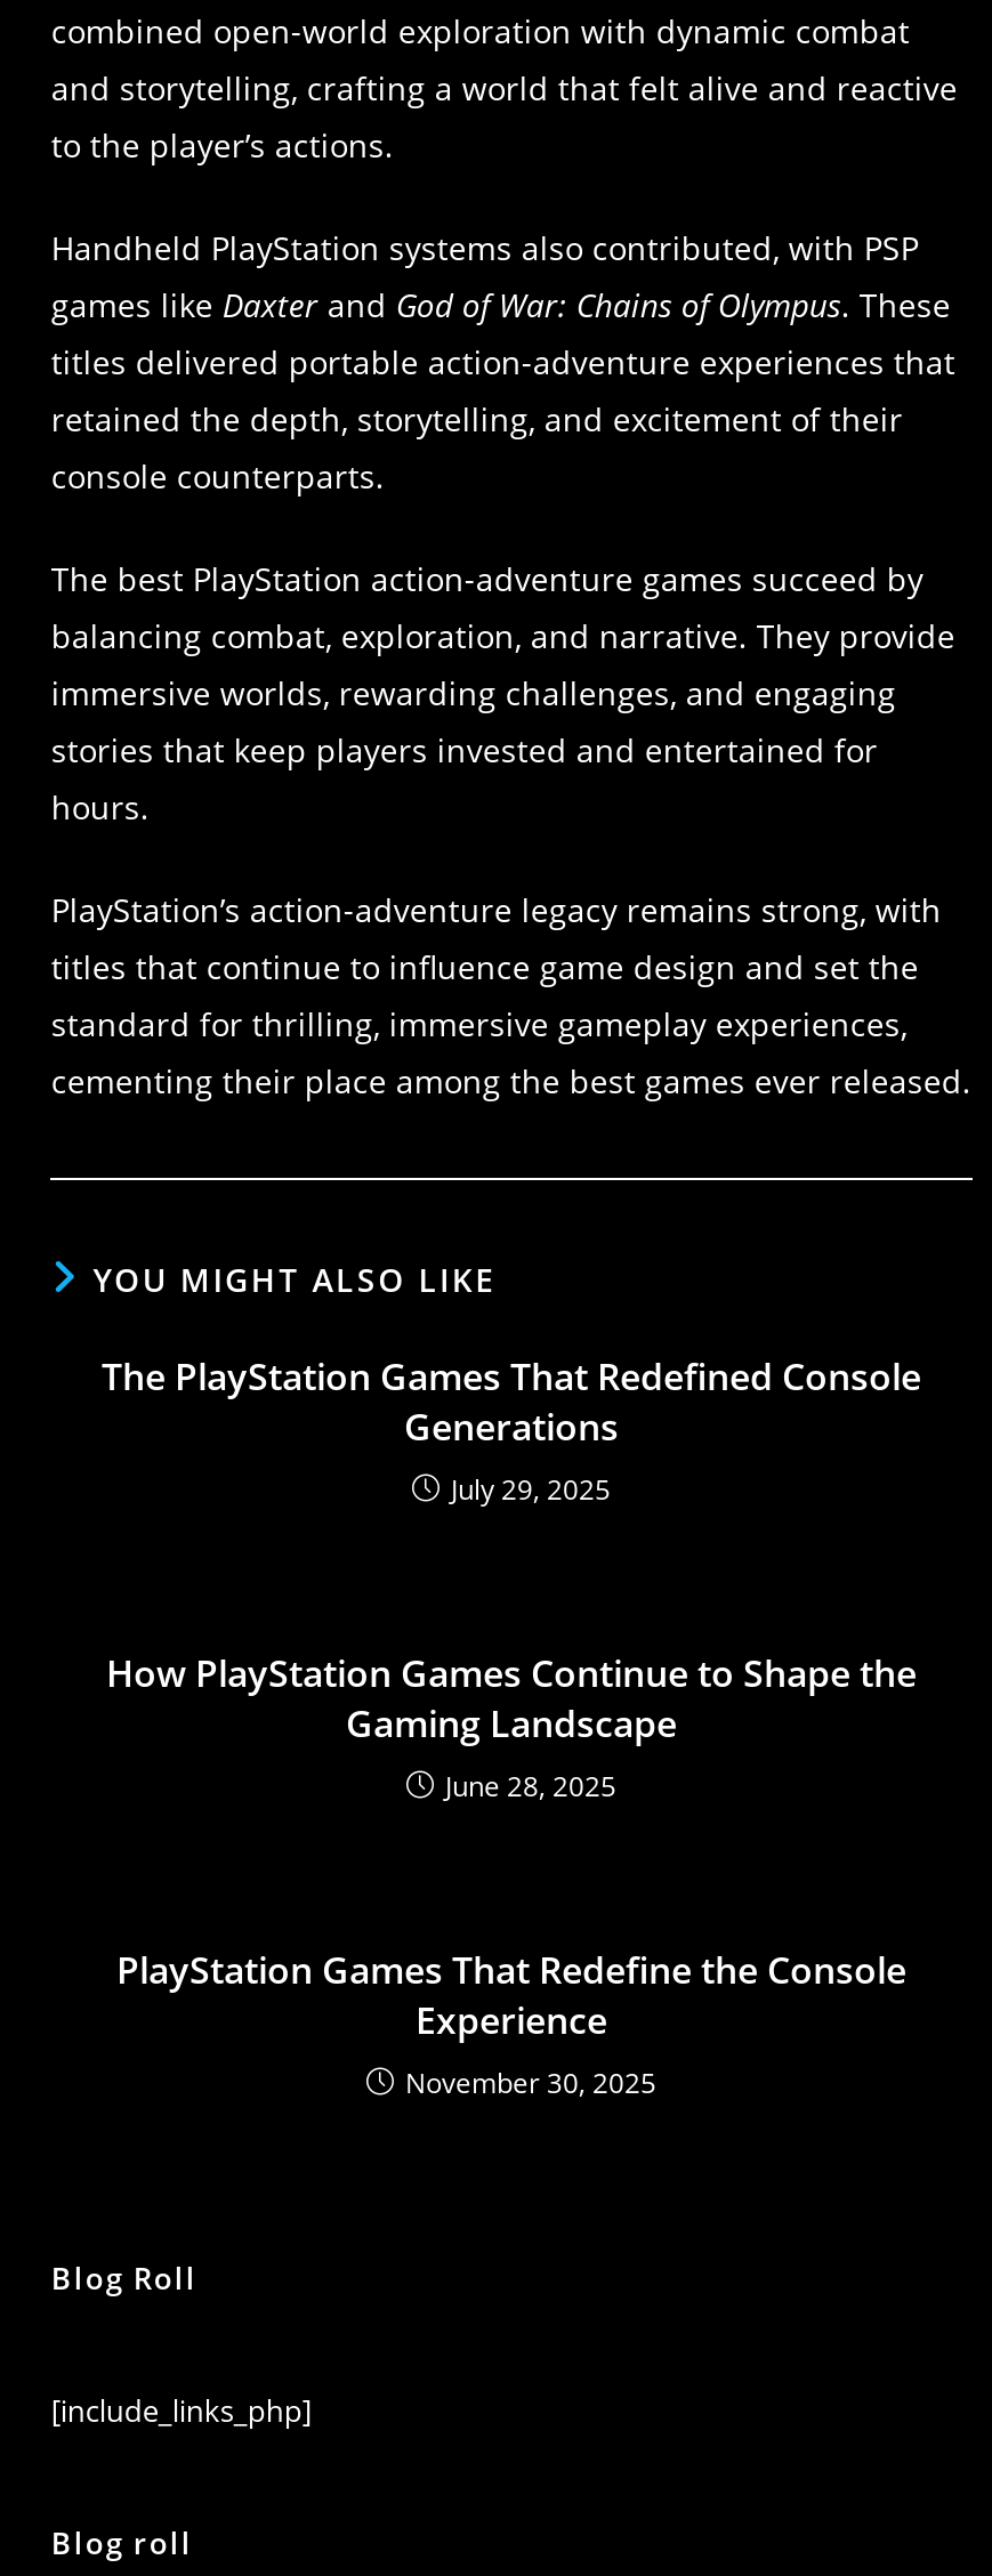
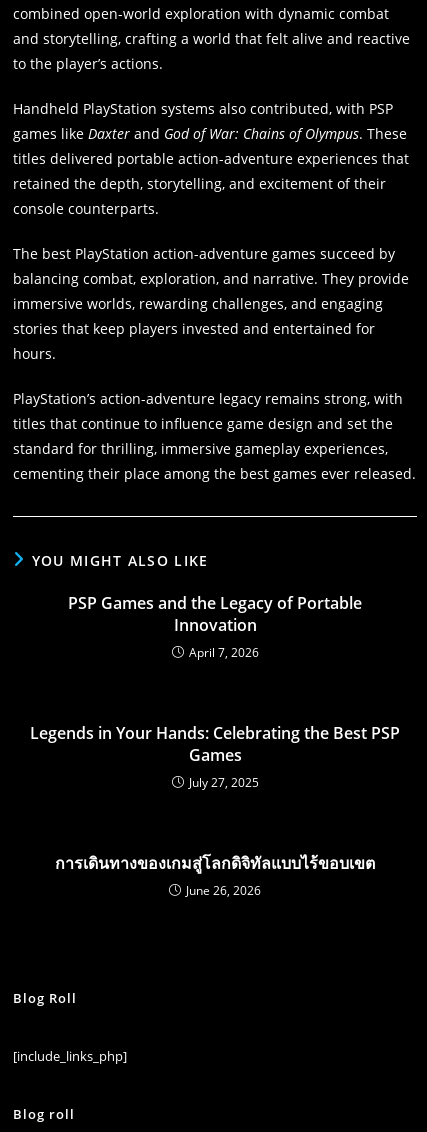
[102,1350,921,1508] The PlayStation Games That Redefined Console | Generations | July 29, 2025 -> [68,591,362,660] PSP Games and the Legacy of Portable | Innovation | April 7, 2026
[106,1647,917,1804] How PlayStation Games Continue to Shape the | Gaming Landscape | June 28, 2025 -> [30,721,400,790] Legends in Your Hands: Celebrating the Best PSP | Games | July 27, 2025
[116,1944,906,2101] PlayStation Games That Redefine the Console | Experience | November 30, 2025 -> [55,851,375,898] การเดินทางของเกมสู่โลกดิจิทัลแบบไร้ขอบเขต | June 26, 2026

